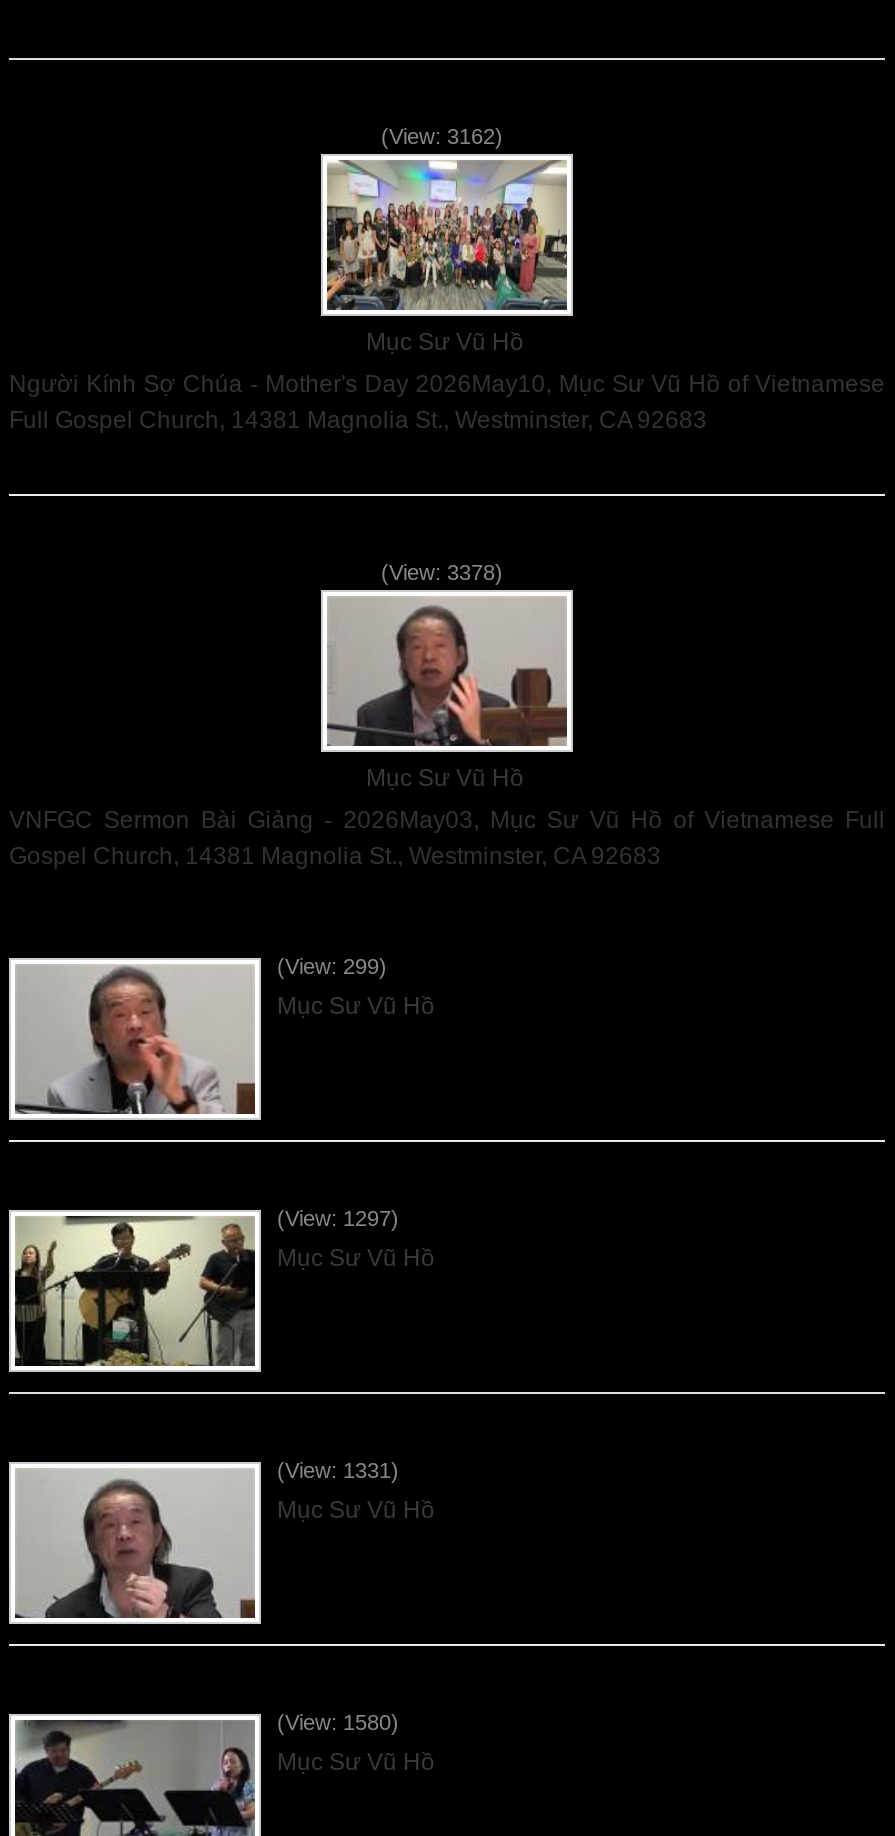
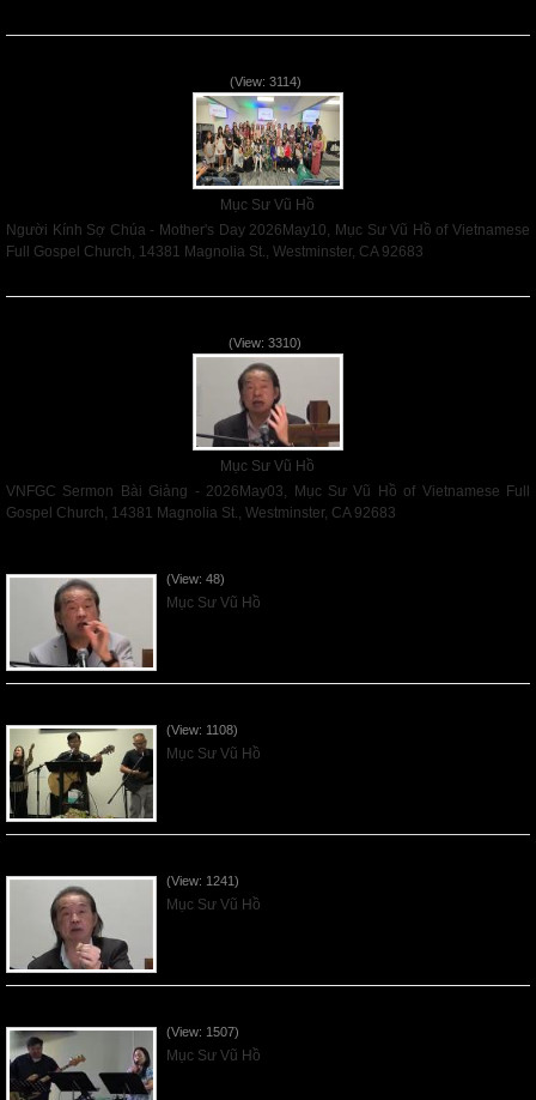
[381,124,503,148] (View: 3162) -> [229,74,301,89] (View: 3114)
[381,560,503,584] (View: 3378) -> [229,336,301,350] (View: 3310)
[277,954,387,978] (View: 299) -> [166,572,225,586] (View: 48)
[277,1206,399,1230] (View: 1297) -> [166,723,238,737] (View: 1108)
[277,1458,399,1482] (View: 1331) -> [166,874,239,888] (View: 1241)
[277,1710,399,1734] (View: 1580) -> [166,1025,239,1039] (View: 1507)

